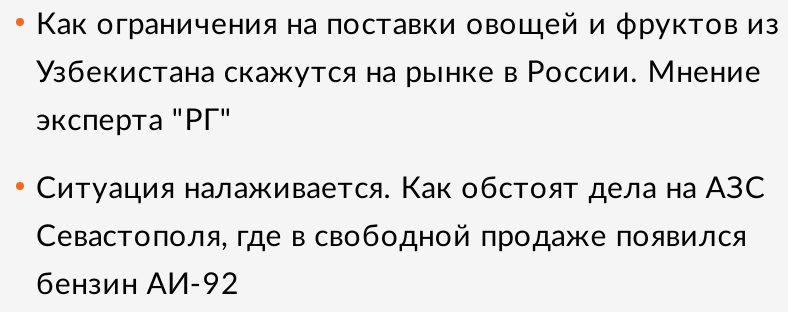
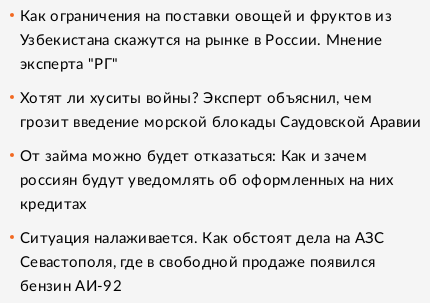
none -> [20,90,422,211] Хотят ли хуситы войны? Эксперт объяснил, чем | грозит введение морской блокады Саудовской Аравии | От займа можно будет отказаться: Как и зачем | россиян будут уведомлять об оформленных на них | кредитах

